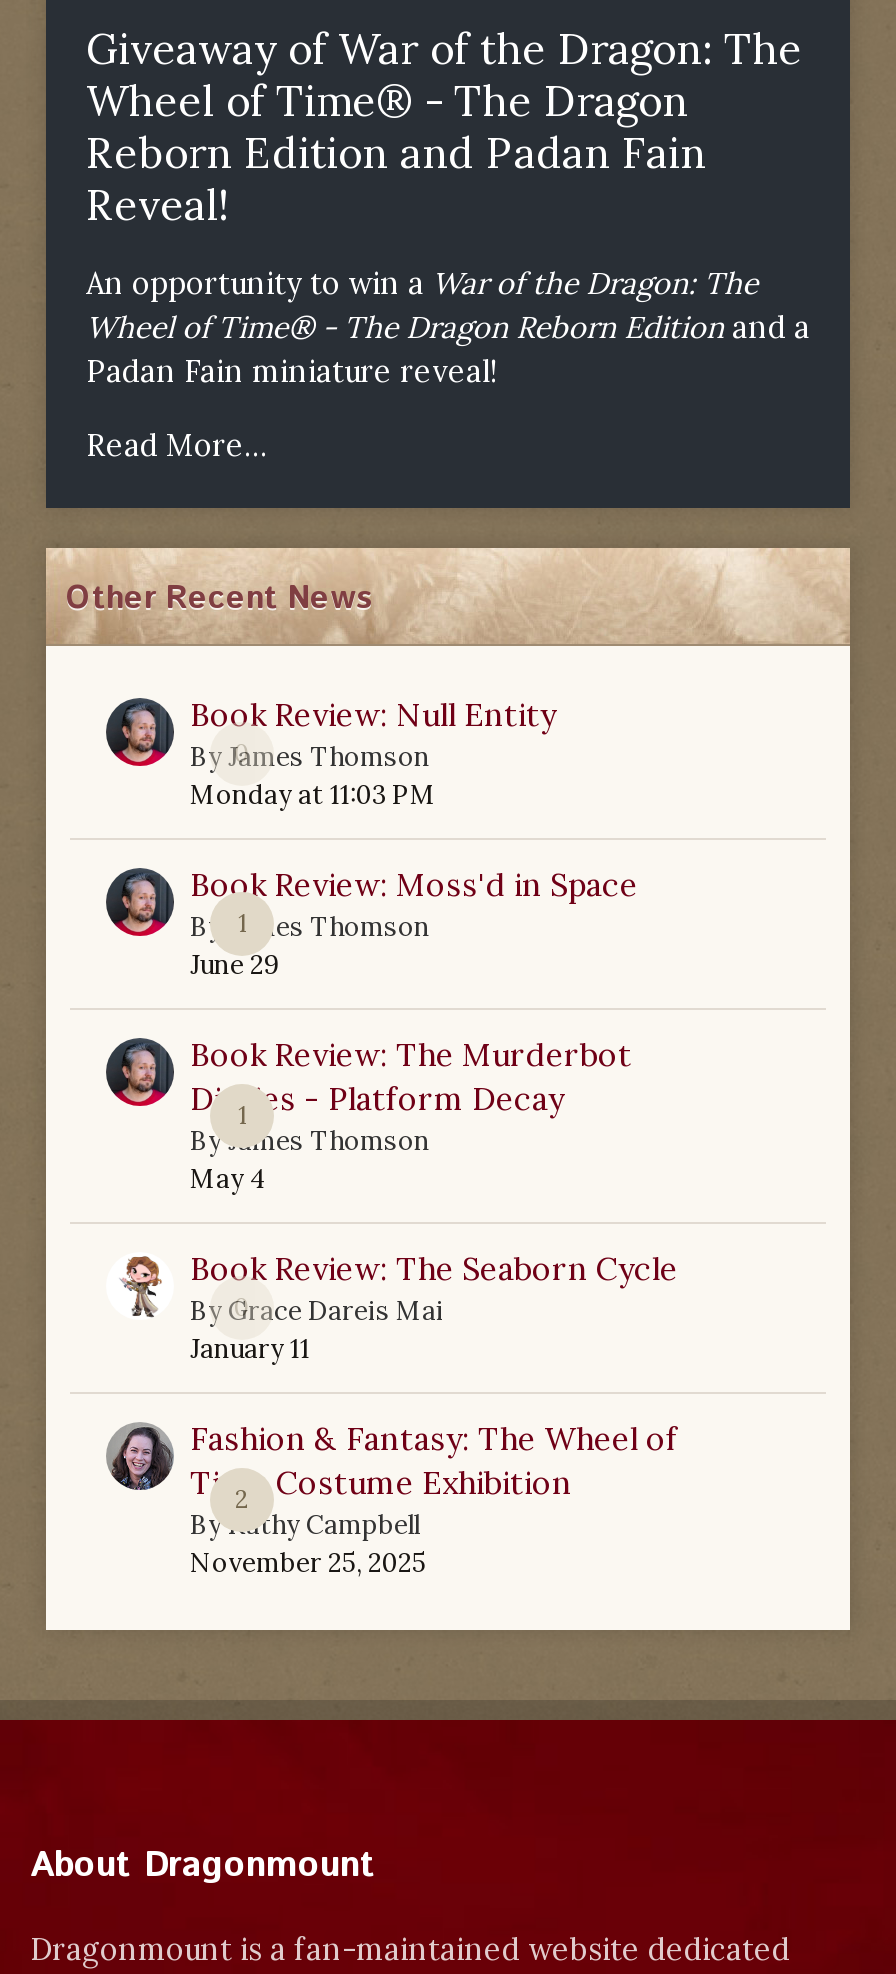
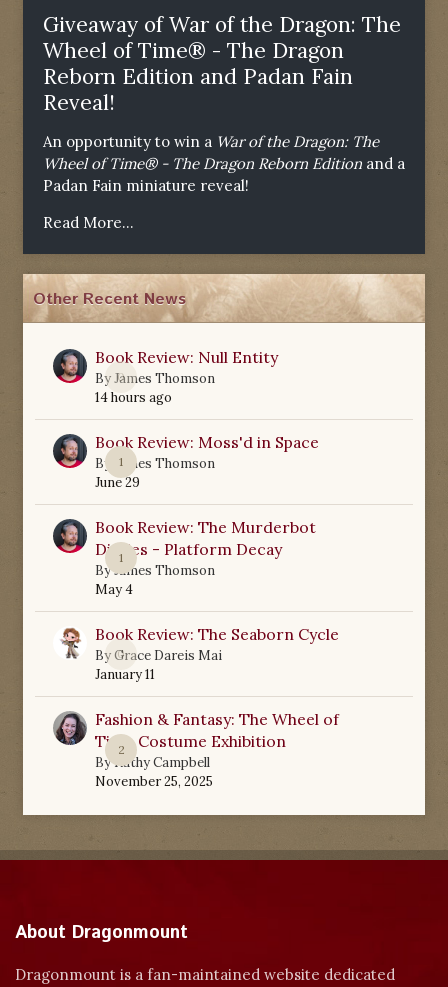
[190,778,436,812] Monday at 11:03 PM -> [95,389,172,406] 14 hours ago

